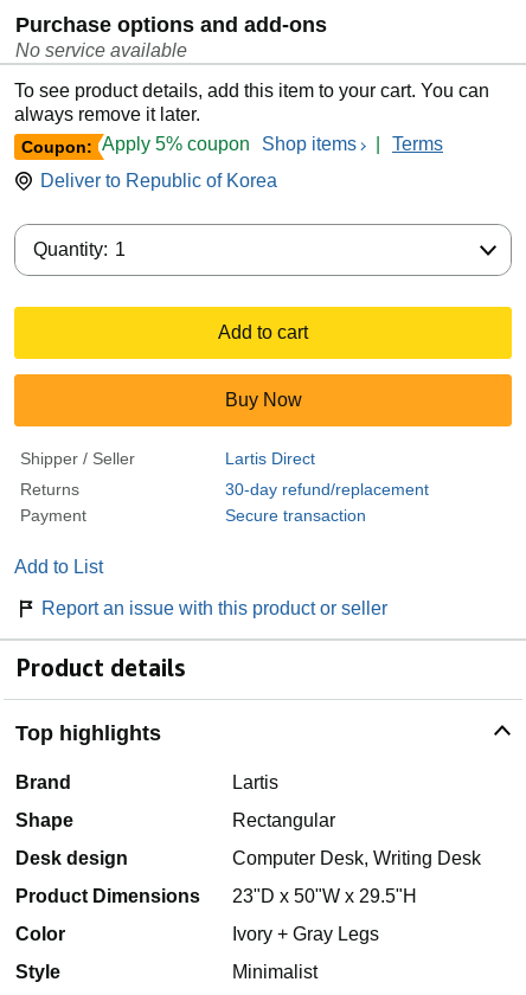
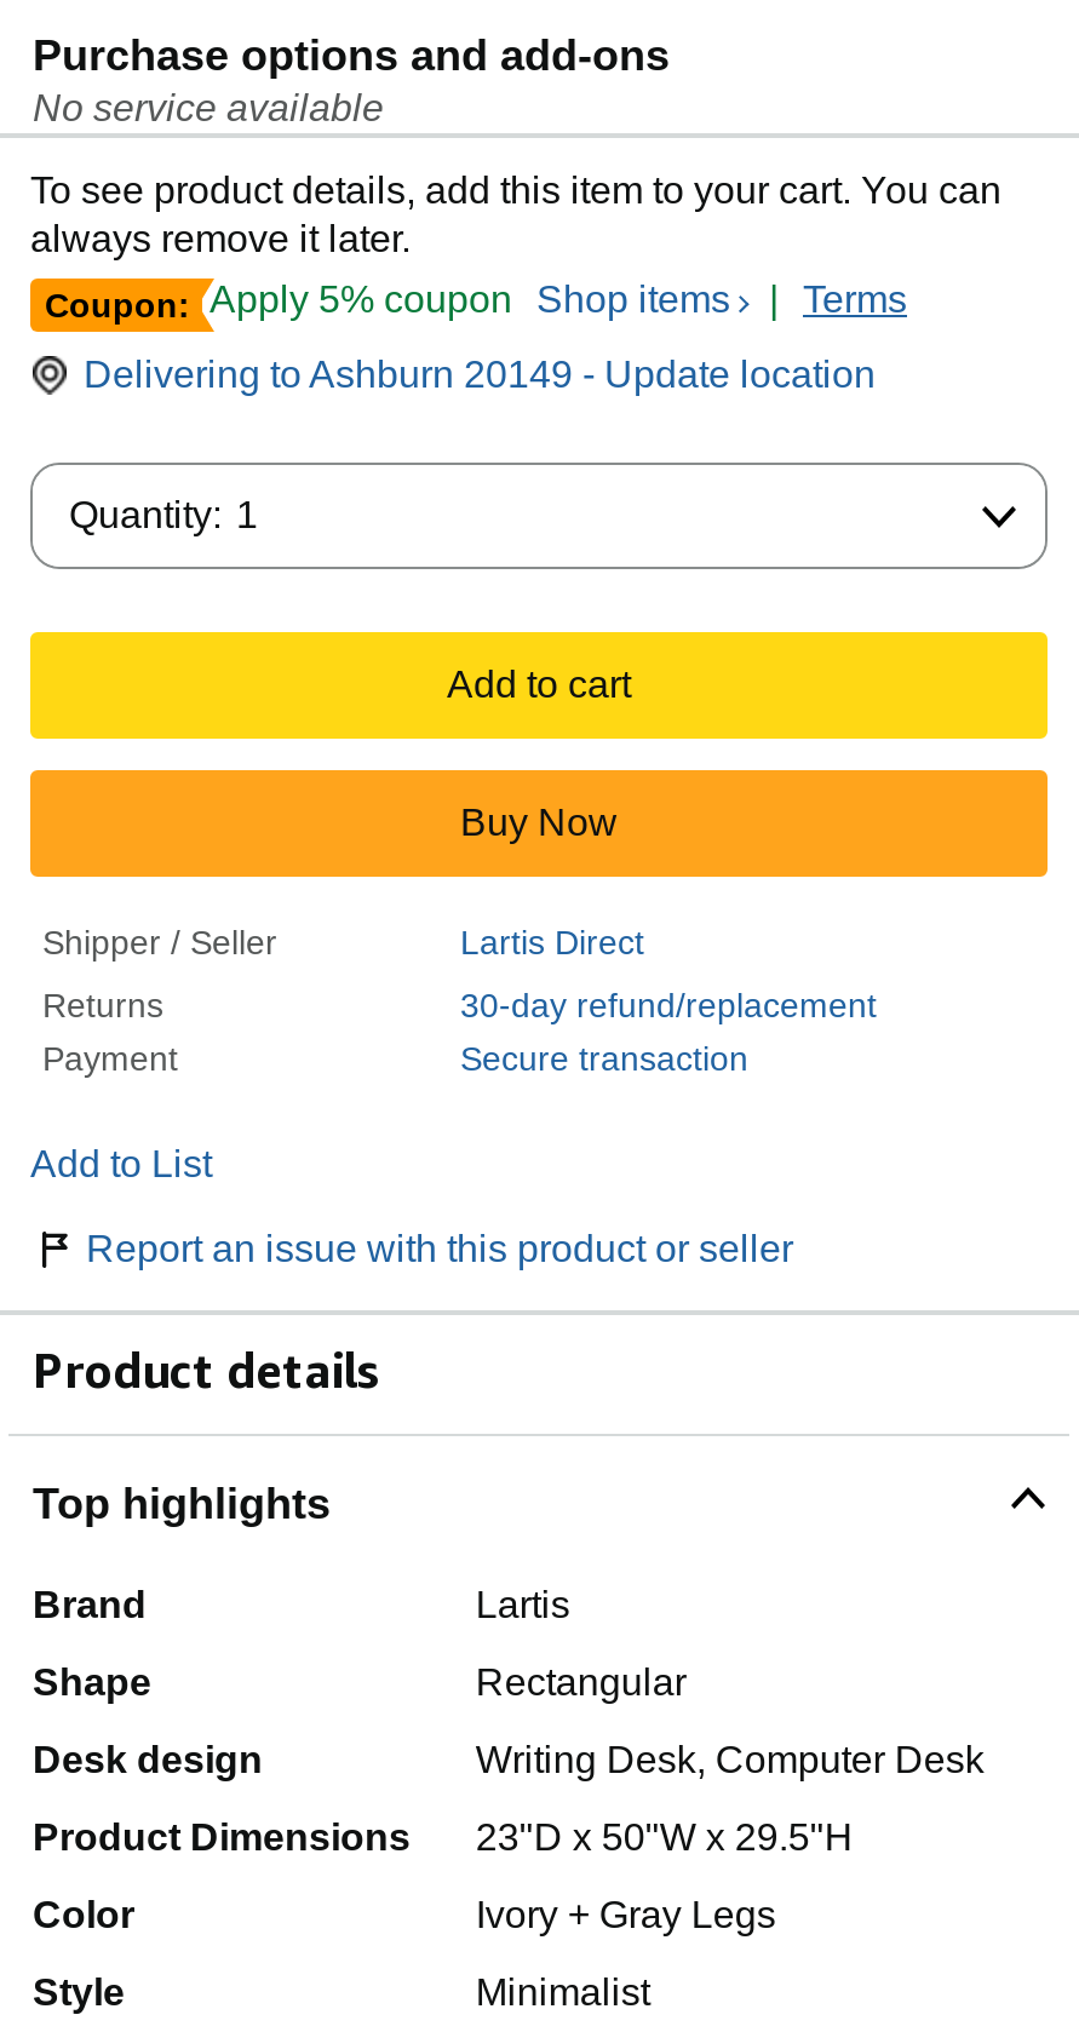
[40,171,277,191] Deliver to Republic of Korea -> [84,354,876,395] Delivering to Ashburn 20149 - Update location
[232,848,481,869] Computer Desk, Writing Desk -> [476,1740,984,1781] Writing Desk, Computer Desk

